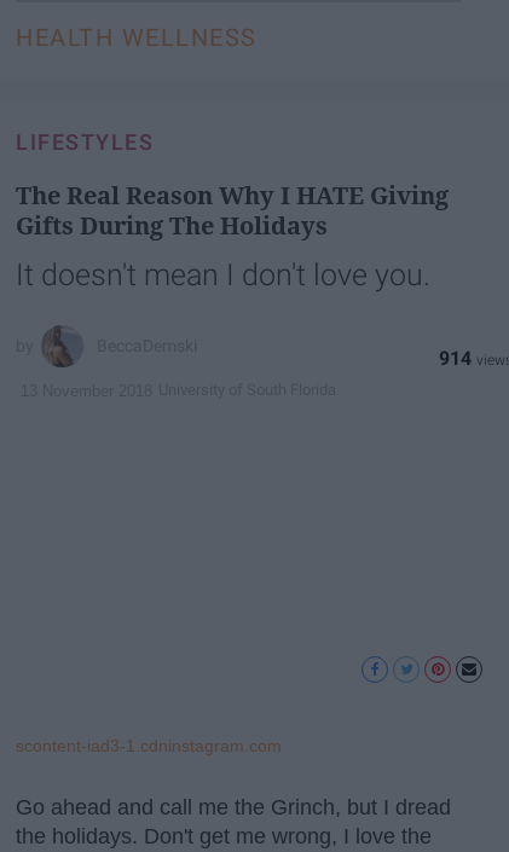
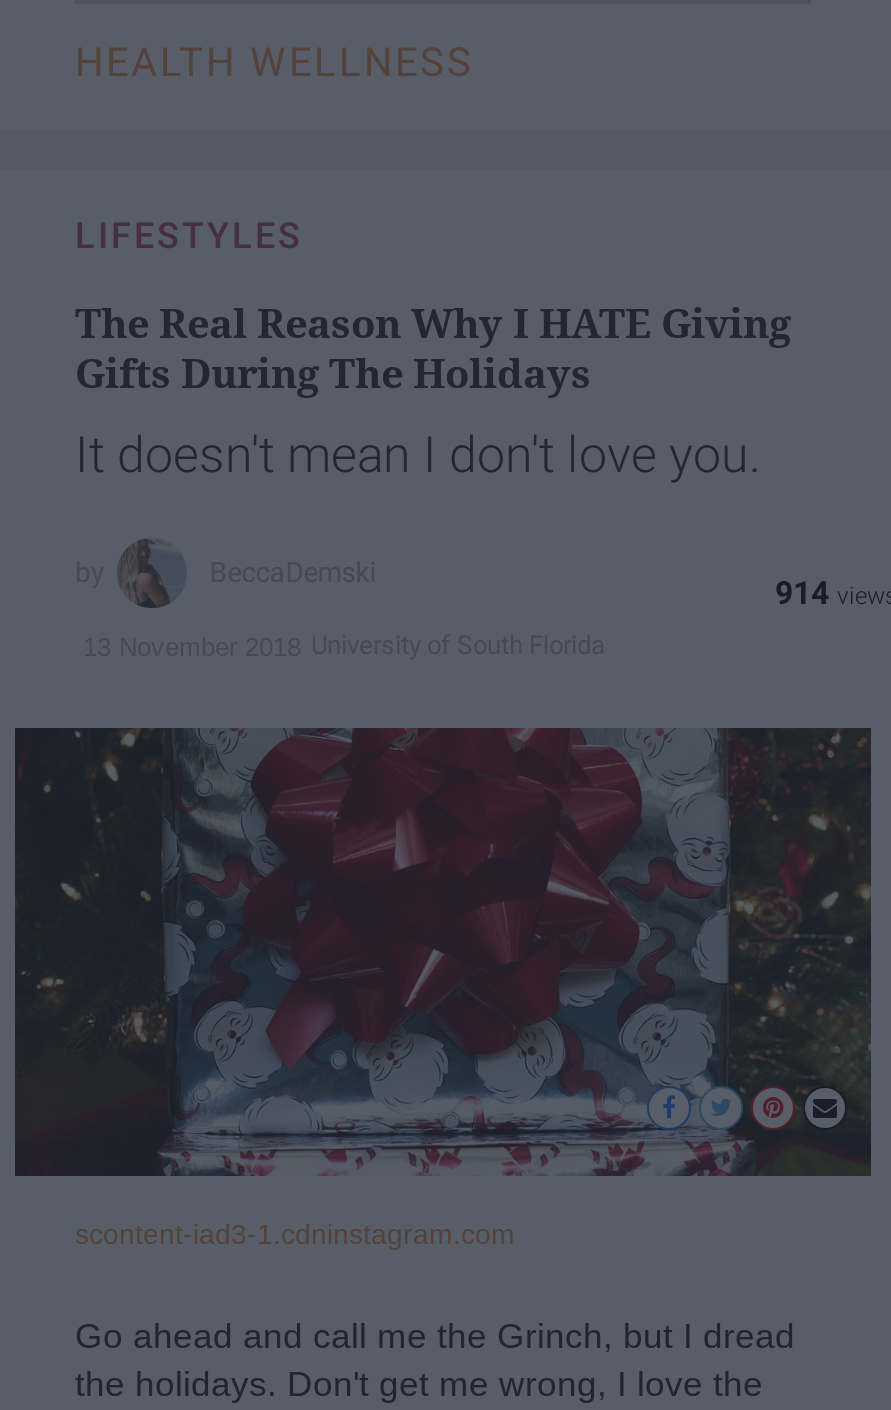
none -> [13,726,873,1178] [image]

